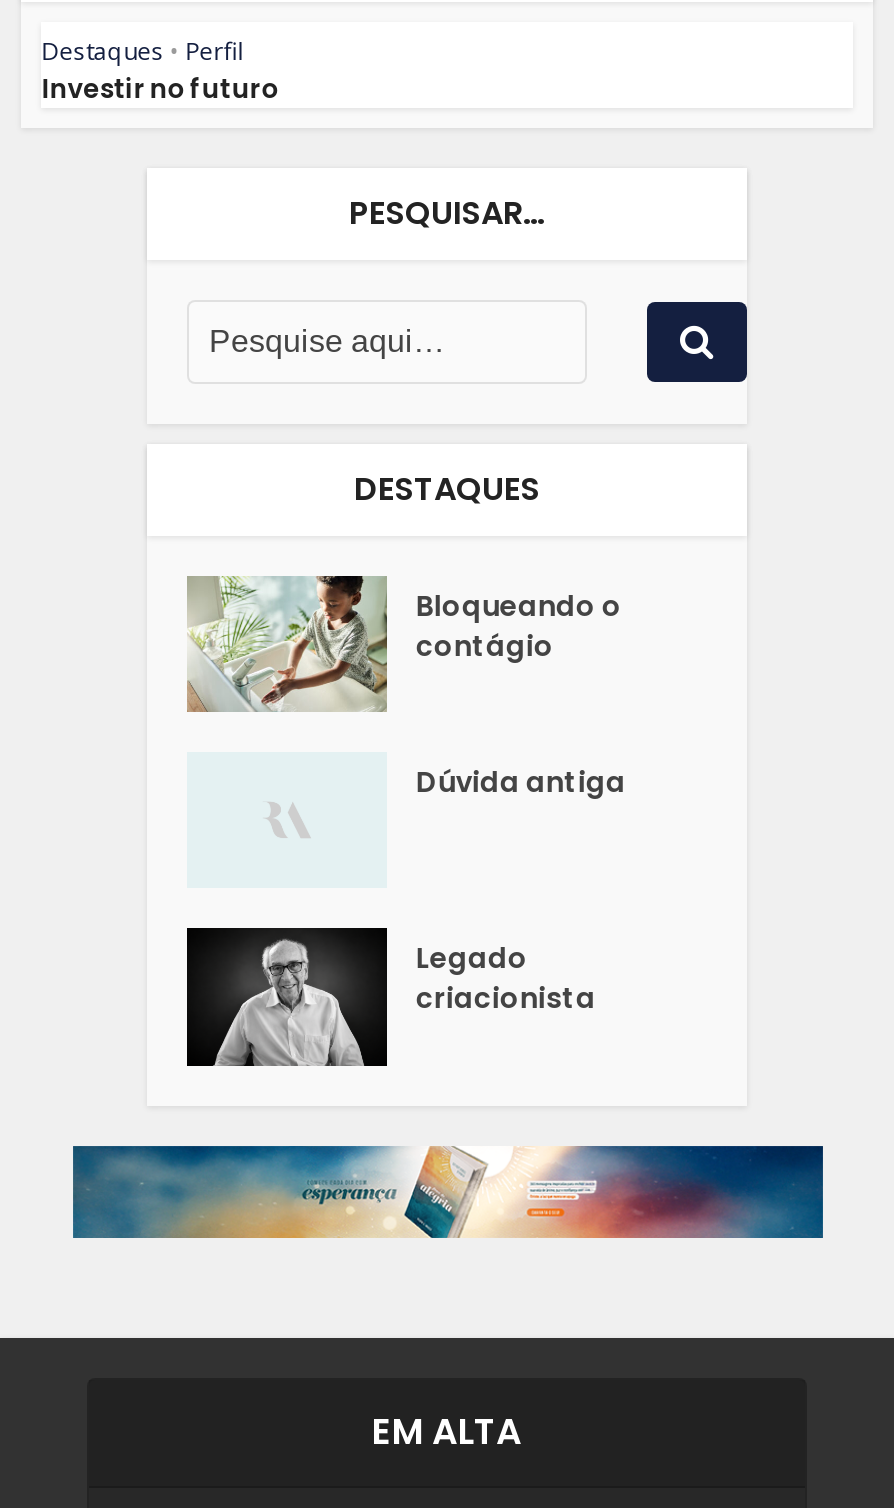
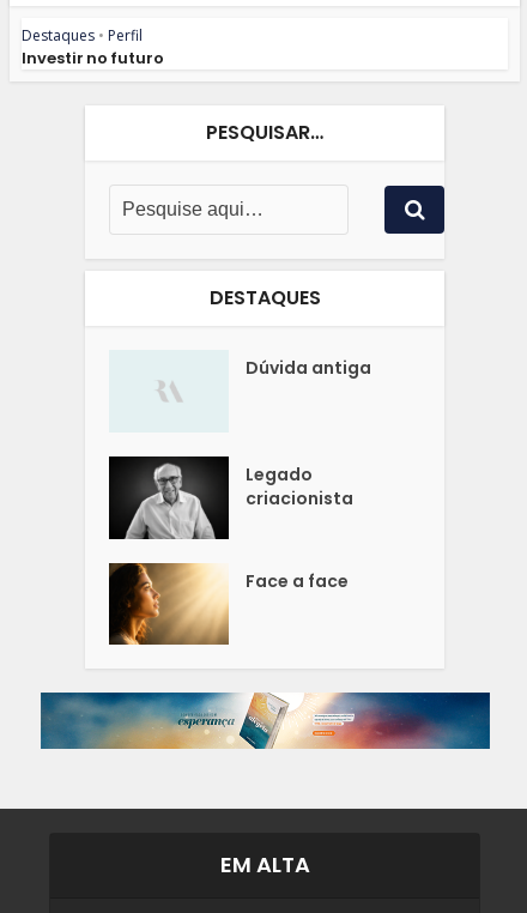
[185,574,622,712] [image] | Bloqueando o | contágio -> none
moved [189,762,626,1068] -> [110,355,372,539]: [image] | Dúvida antiga | Legado | criacionista
none -> [109,562,349,645] [image] | Face a face

